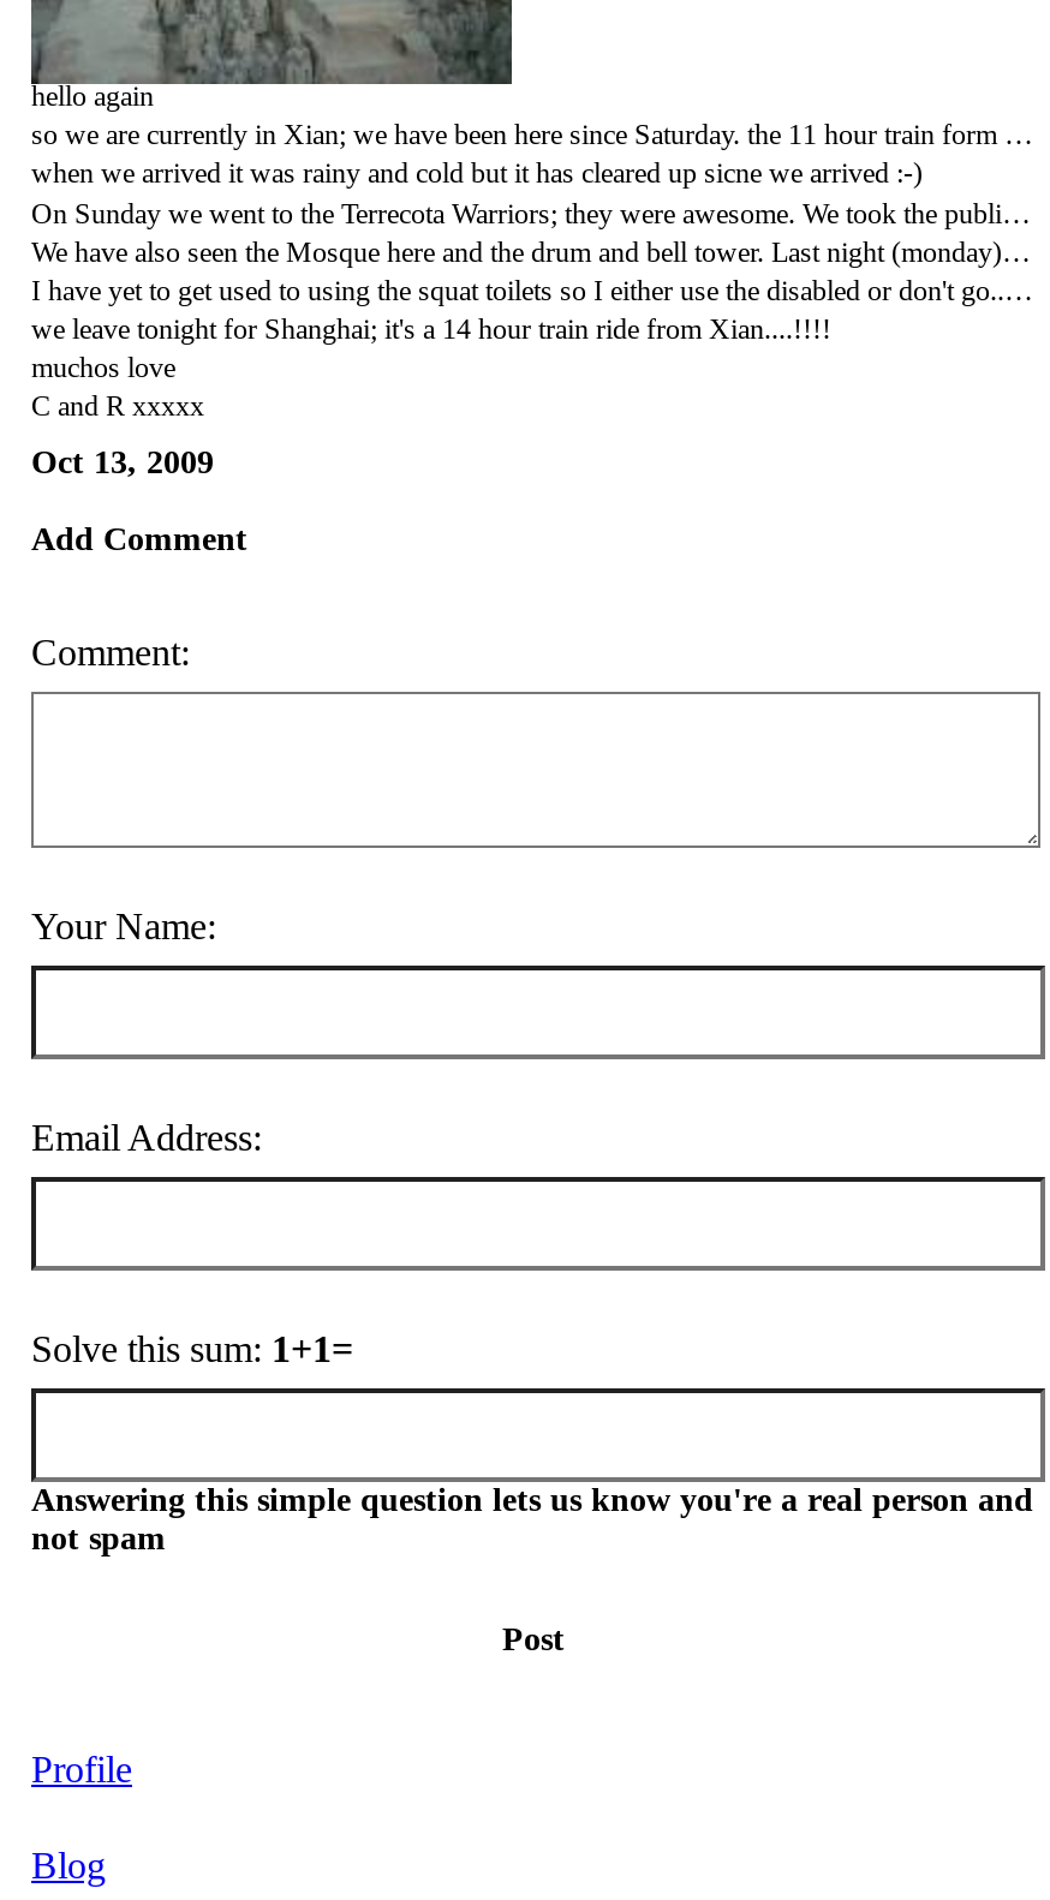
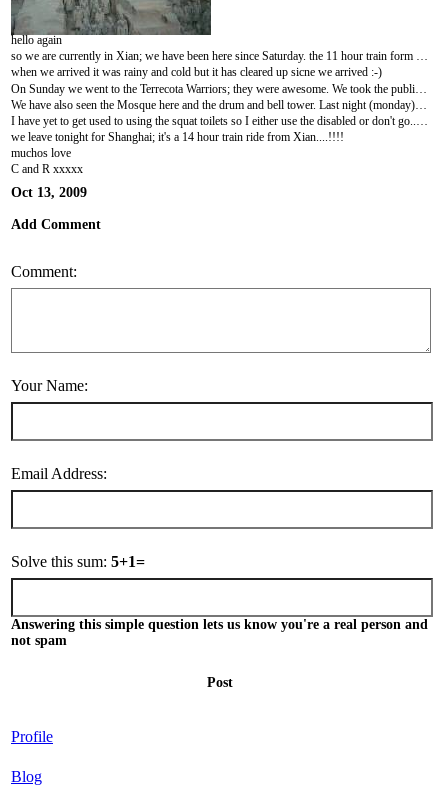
[31,1329,353,1370] Solve this sum: 1+1= -> [11,553,145,570] Solve this sum: 5+1=

